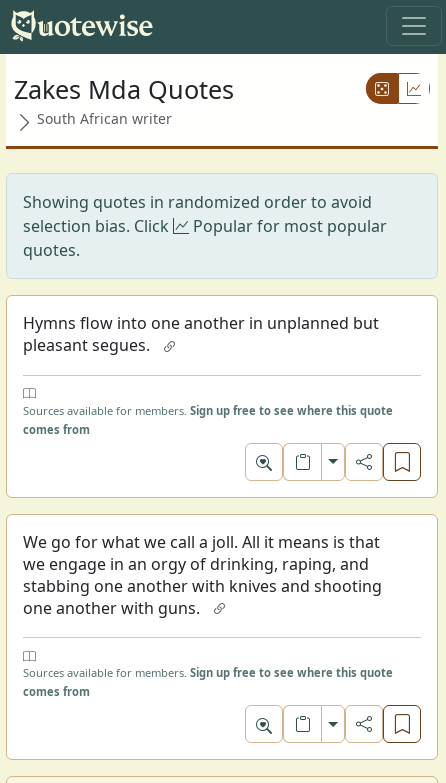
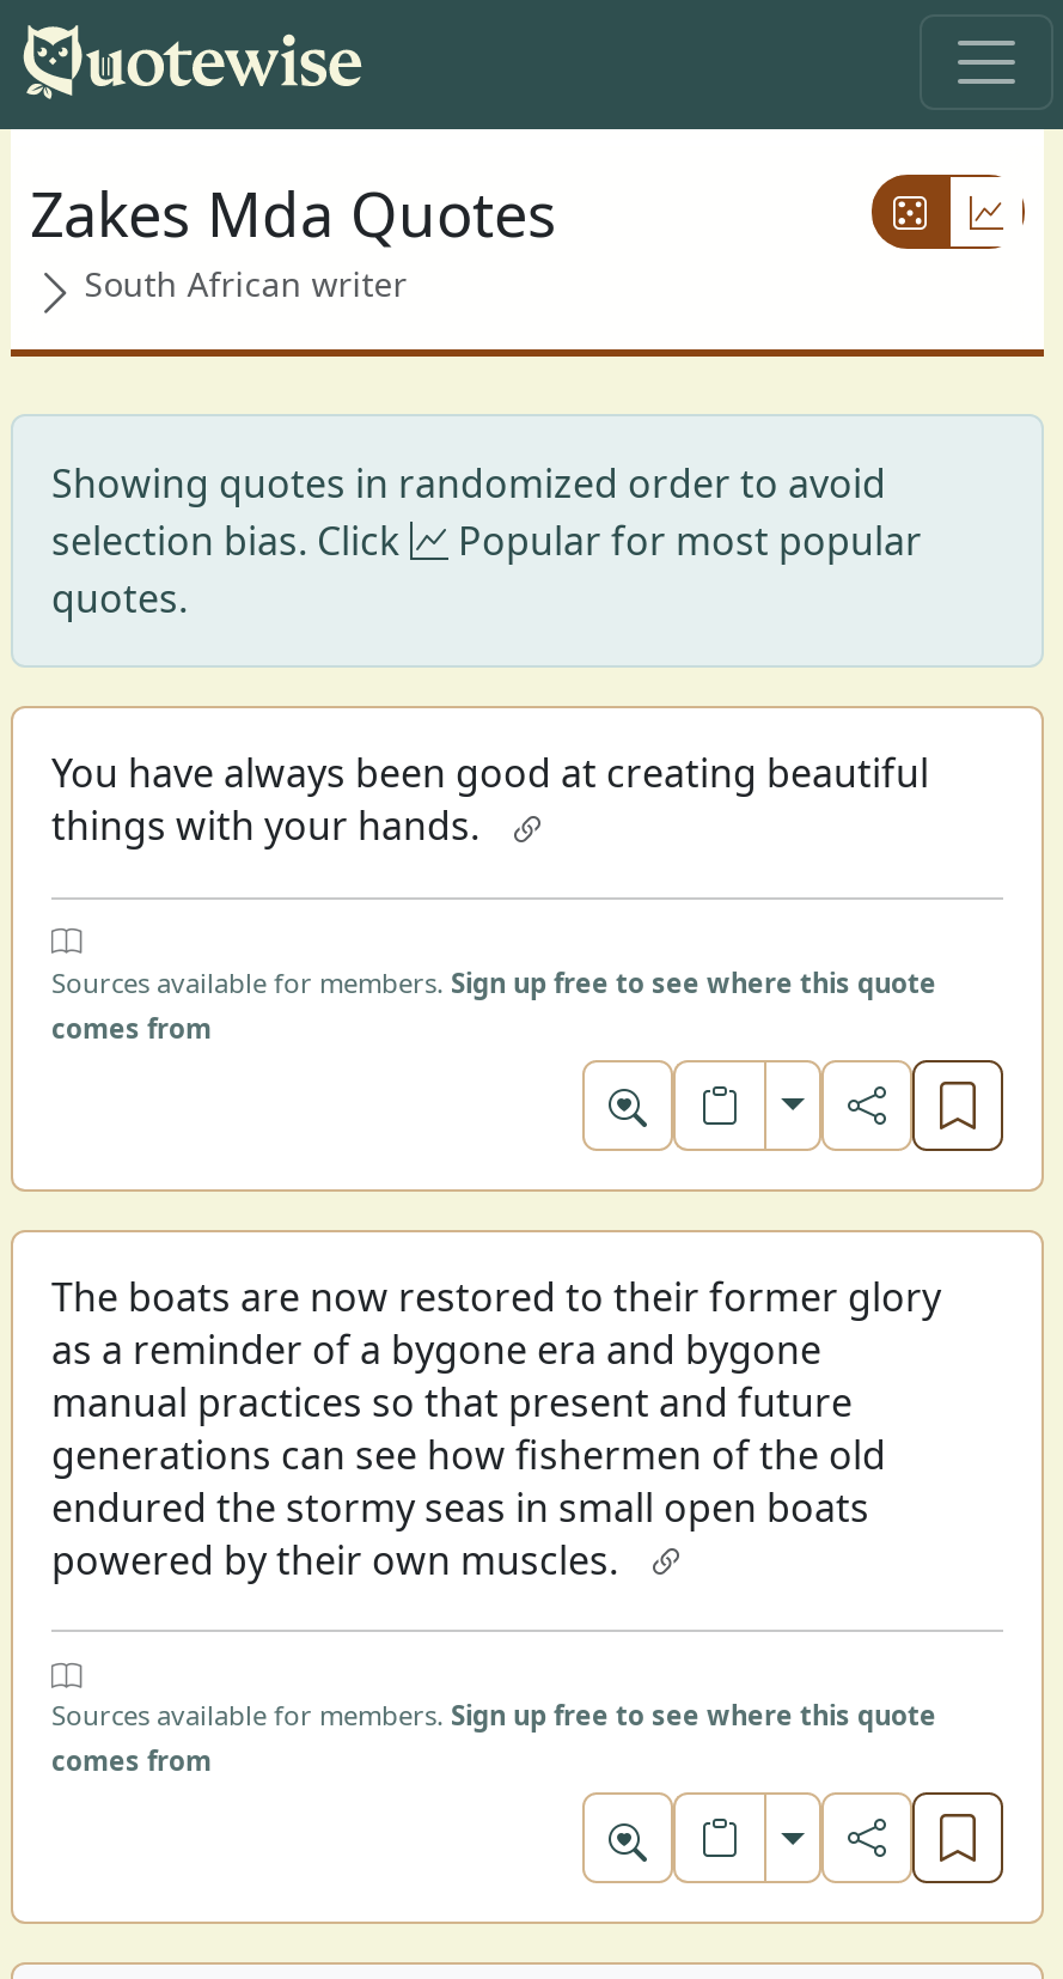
[23,312,379,356] Hymns flow into one another in unplanned but | pleasant segues. -> [51,747,929,852] You have always been good at creating beautiful | things with your hands.
[23,530,382,618] We go for what we call a joll. All it means is that | we engage in an orgy of drinking, raping, and | stabbing one another with knives and shooting | one another with guns. -> [51,1269,941,1585] The boats are now restored to their former glory | as a reminder of a bygone era and bygone | manual practices so that present and future | generations can see how fishermen of the old | endured the stormy seas in small open boats | powered by their own muscles.

